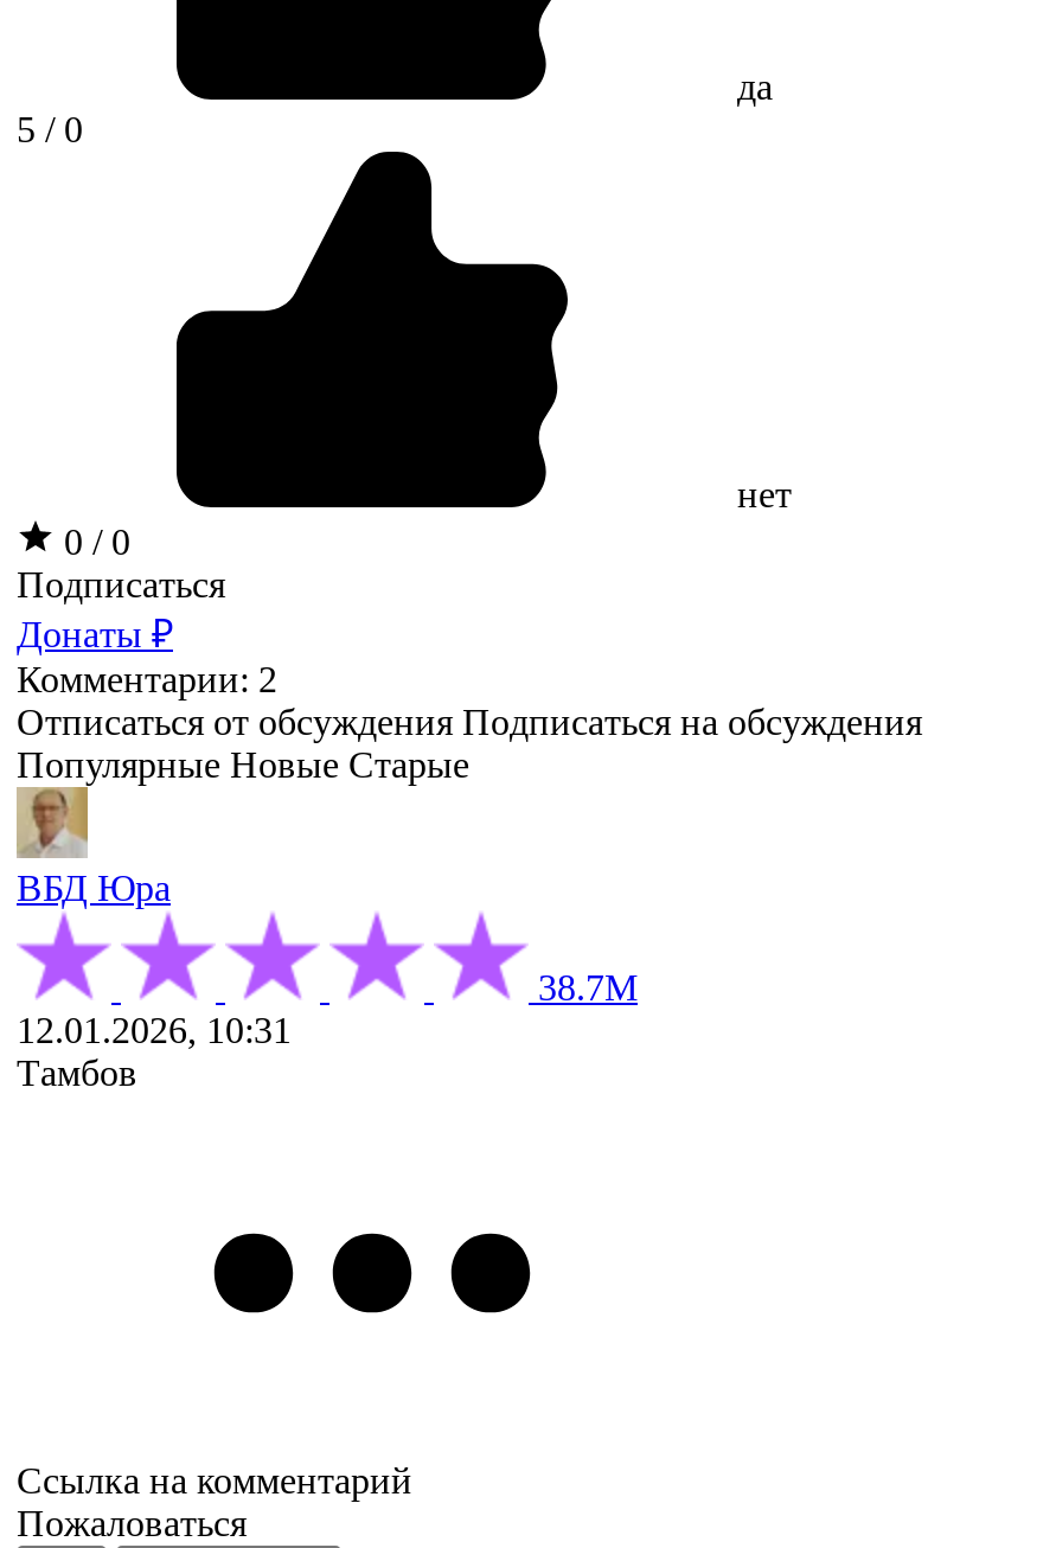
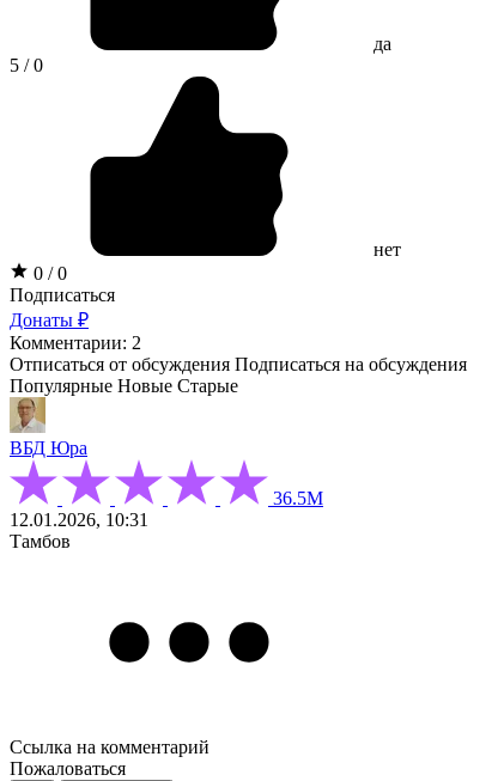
[529,967,638,1008] 38.7М -> [268,488,323,508] 36.5М

